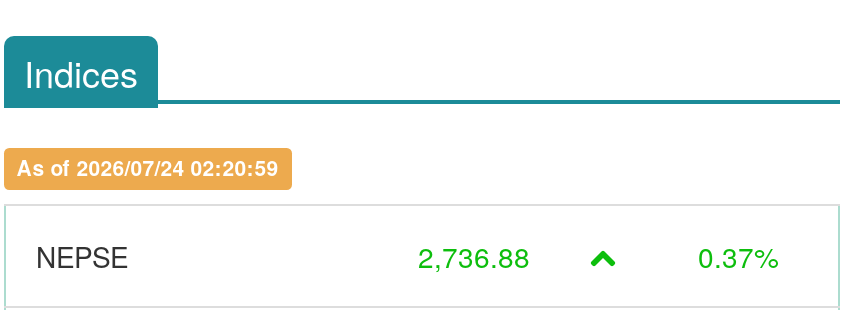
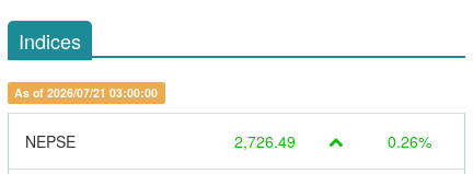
[17,153,279,183] As of 2026/07/24 02:20:59 -> [15,84,158,101] As of 2026/07/21 03:00:00
[418,237,530,277] 2,736.88 -> [234,130,296,152] 2,726.49
[698,237,778,277] 0.37% -> [388,130,431,152] 0.26%

